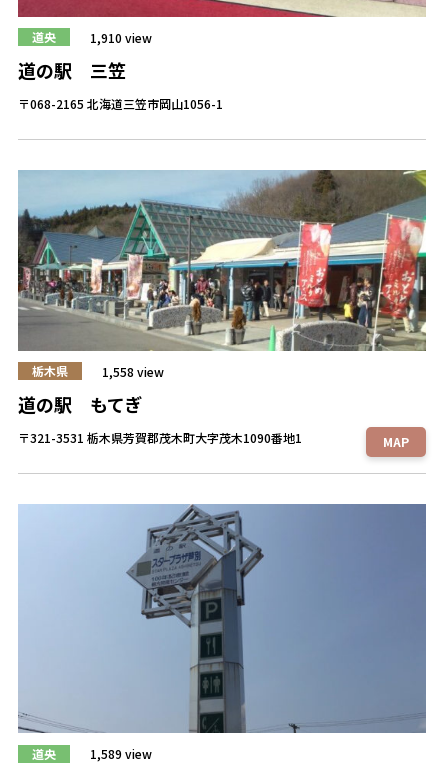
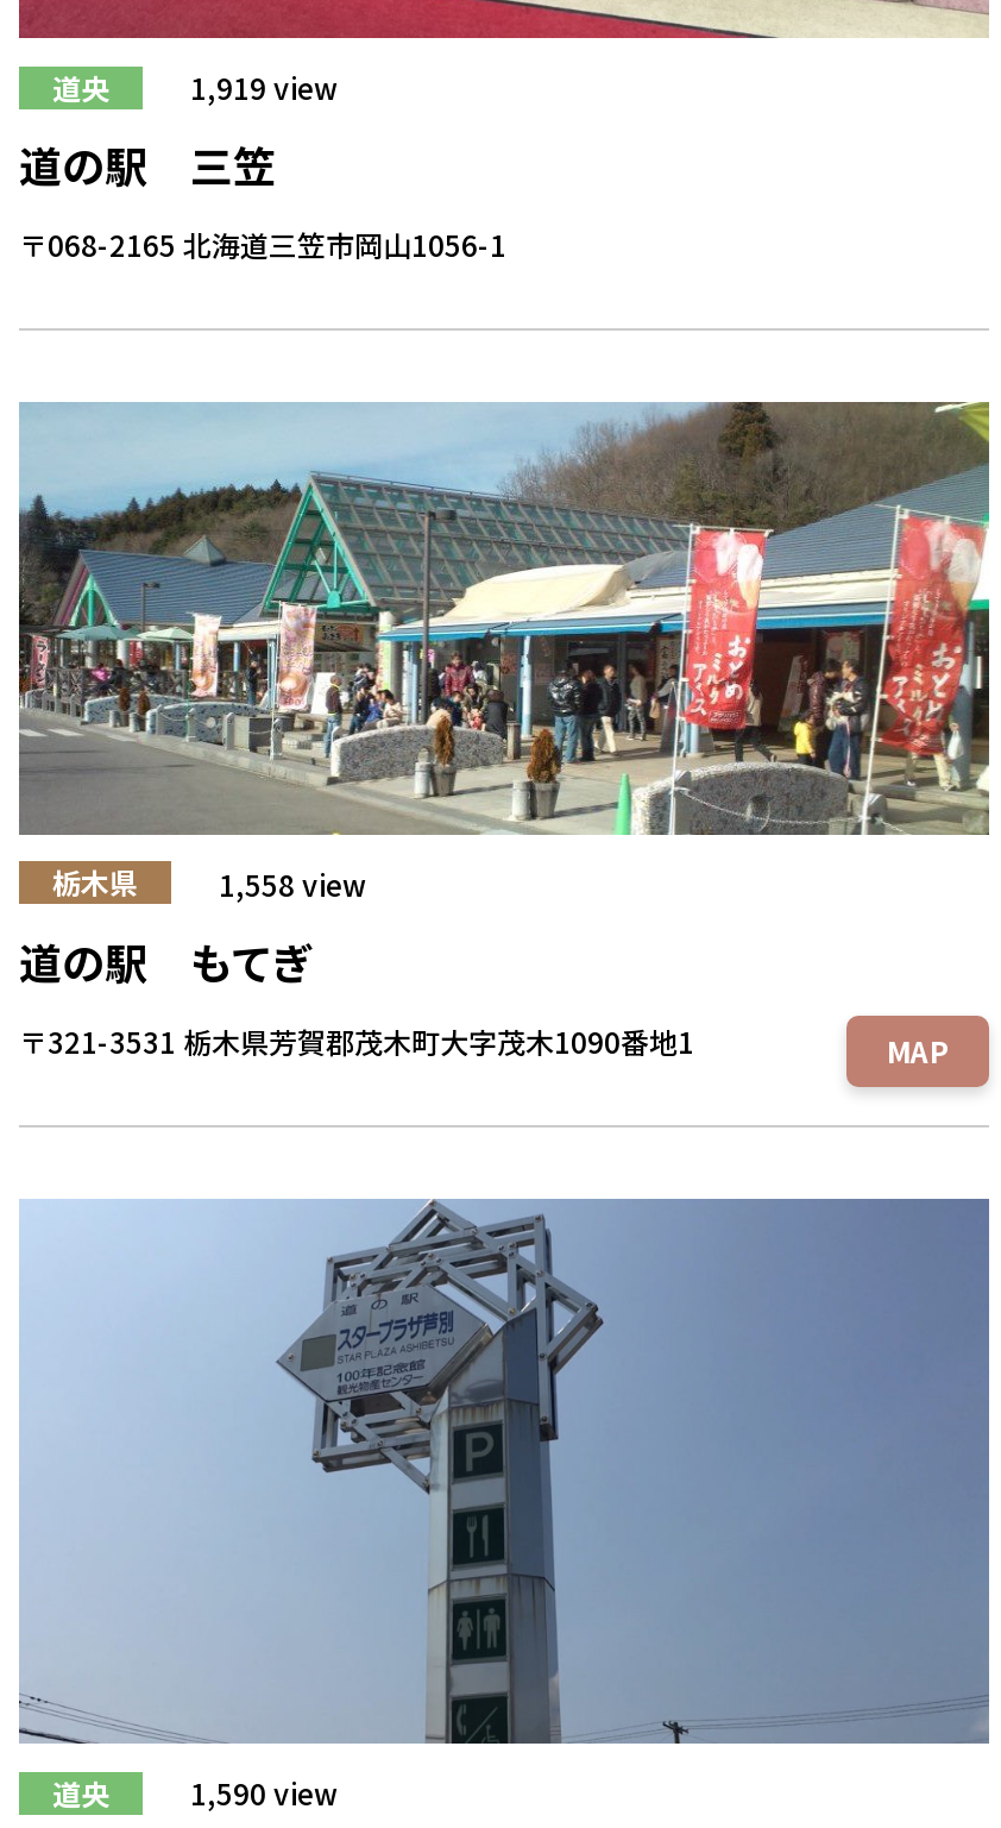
[32,28,152,46] 道央 1,910 view -> [52,67,338,108] 道央 1,919 view
[32,745,152,762] 道央 1,589 view -> [52,1771,338,1813] 道央 1,590 view

